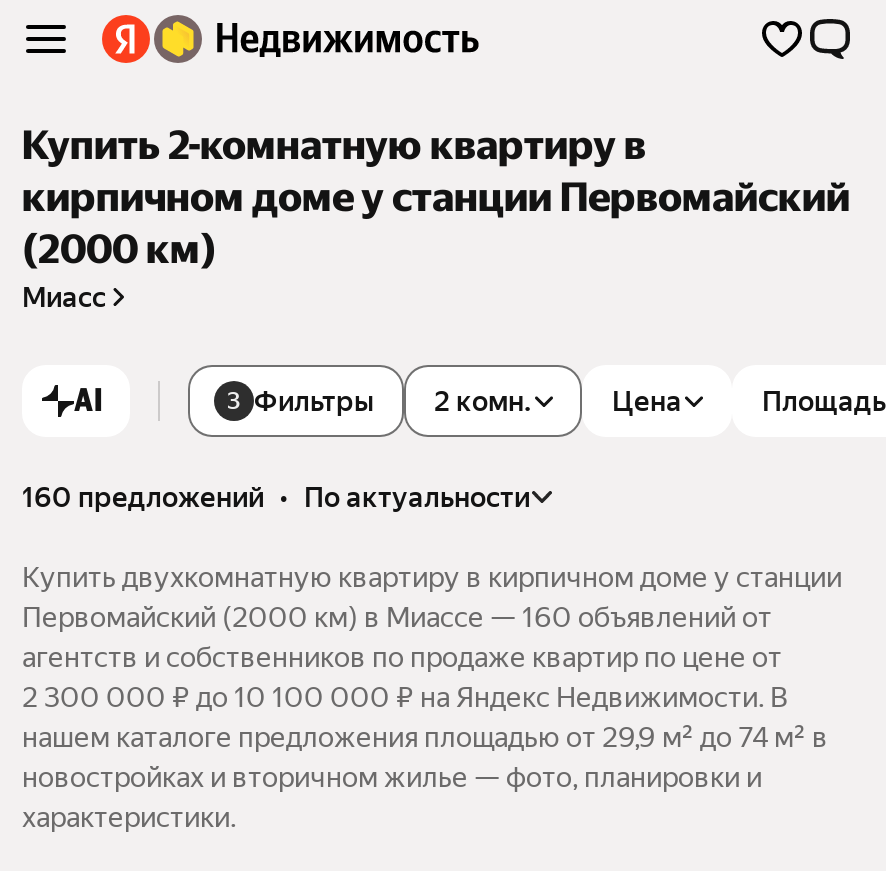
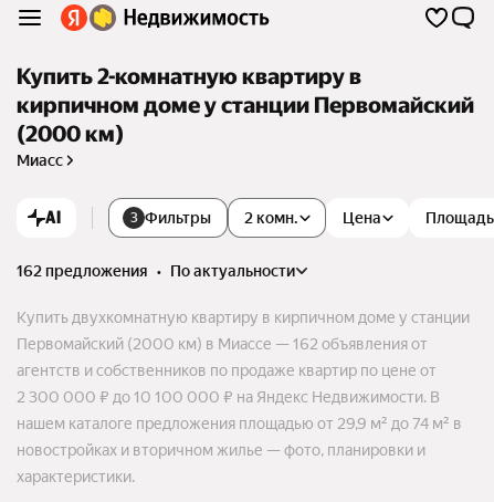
[22,481,530,513] 160 предложений • по актуальности -> [17,262,295,280] 162 предложения • по актуальности
[22,601,772,633] Первомайский (2000 км) в Миассе — 160 объявлений от -> [17,335,428,353] Первомайский (2000 км) в Миассе — 162 объявления от

